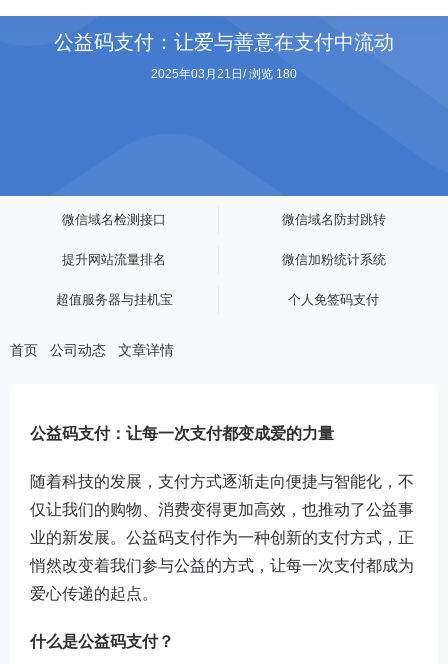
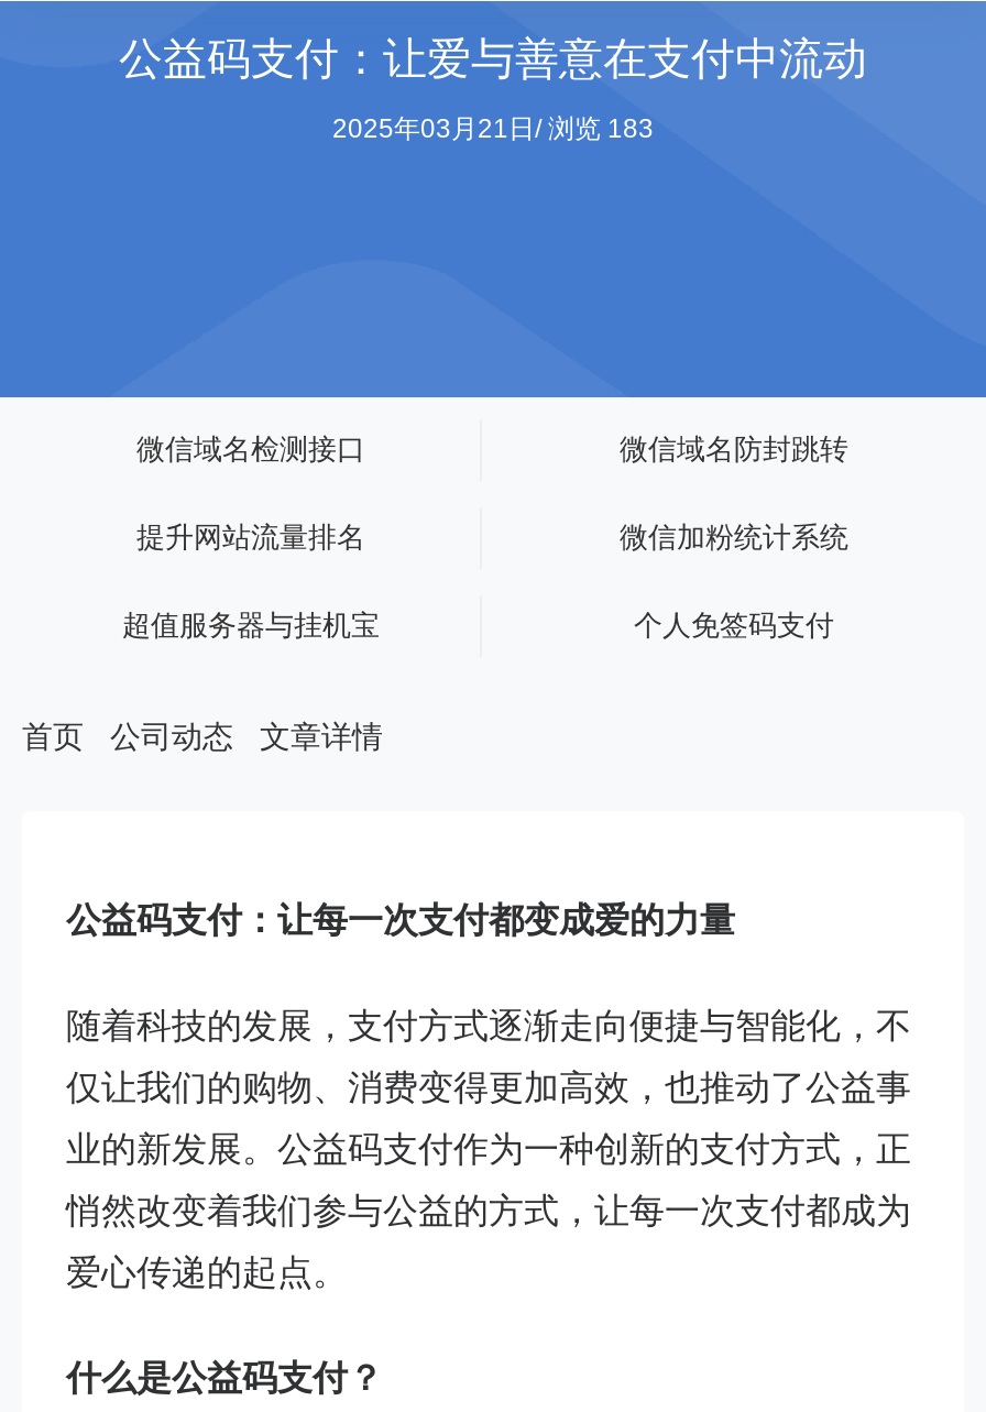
[151,67,297,81] 2025年03月21日/浏览 180 -> [332,113,654,144] 2025年03月21日/浏览 183

